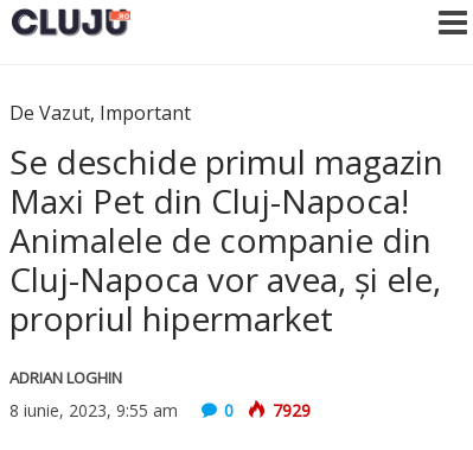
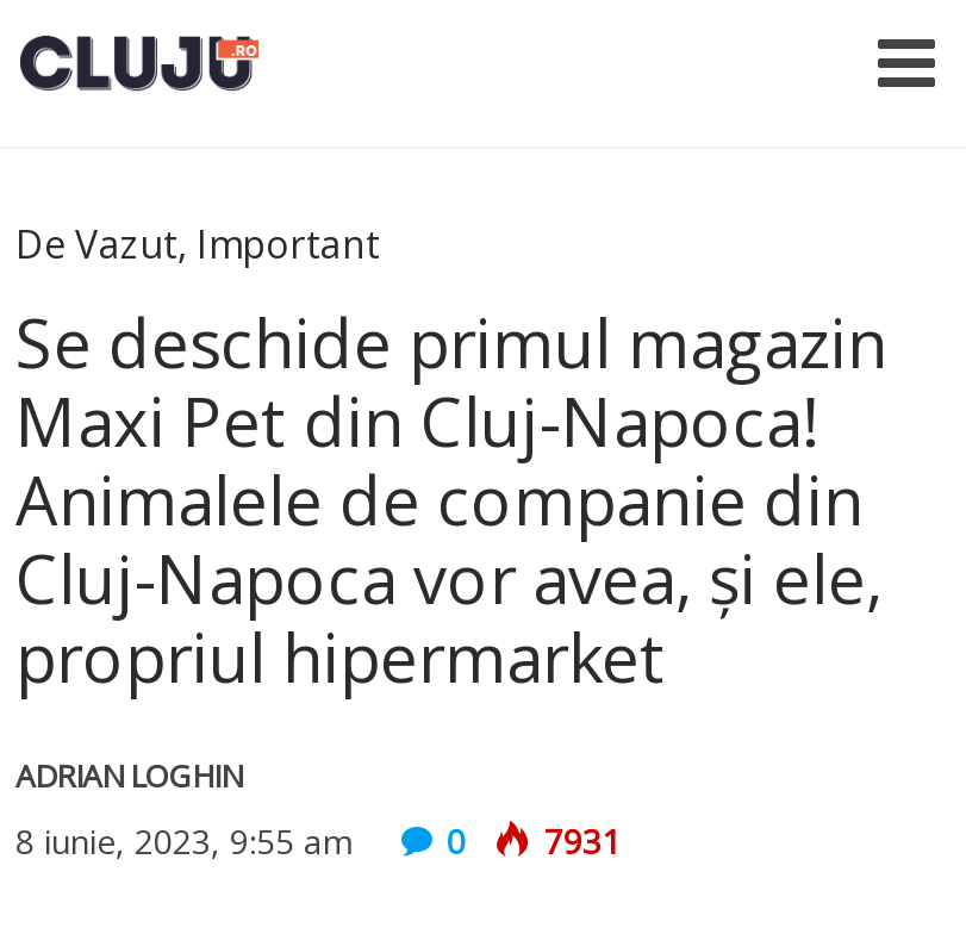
[224,399,311,422] 0 7929 -> [447,818,621,864] 0 7931

